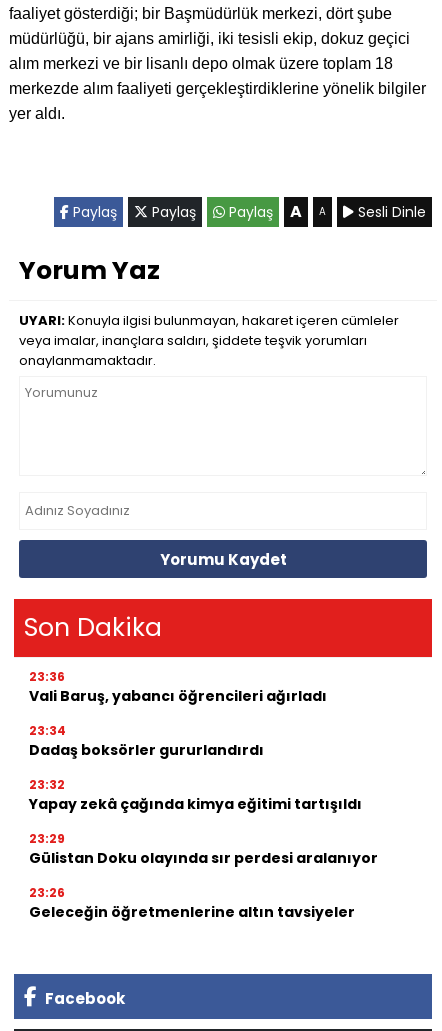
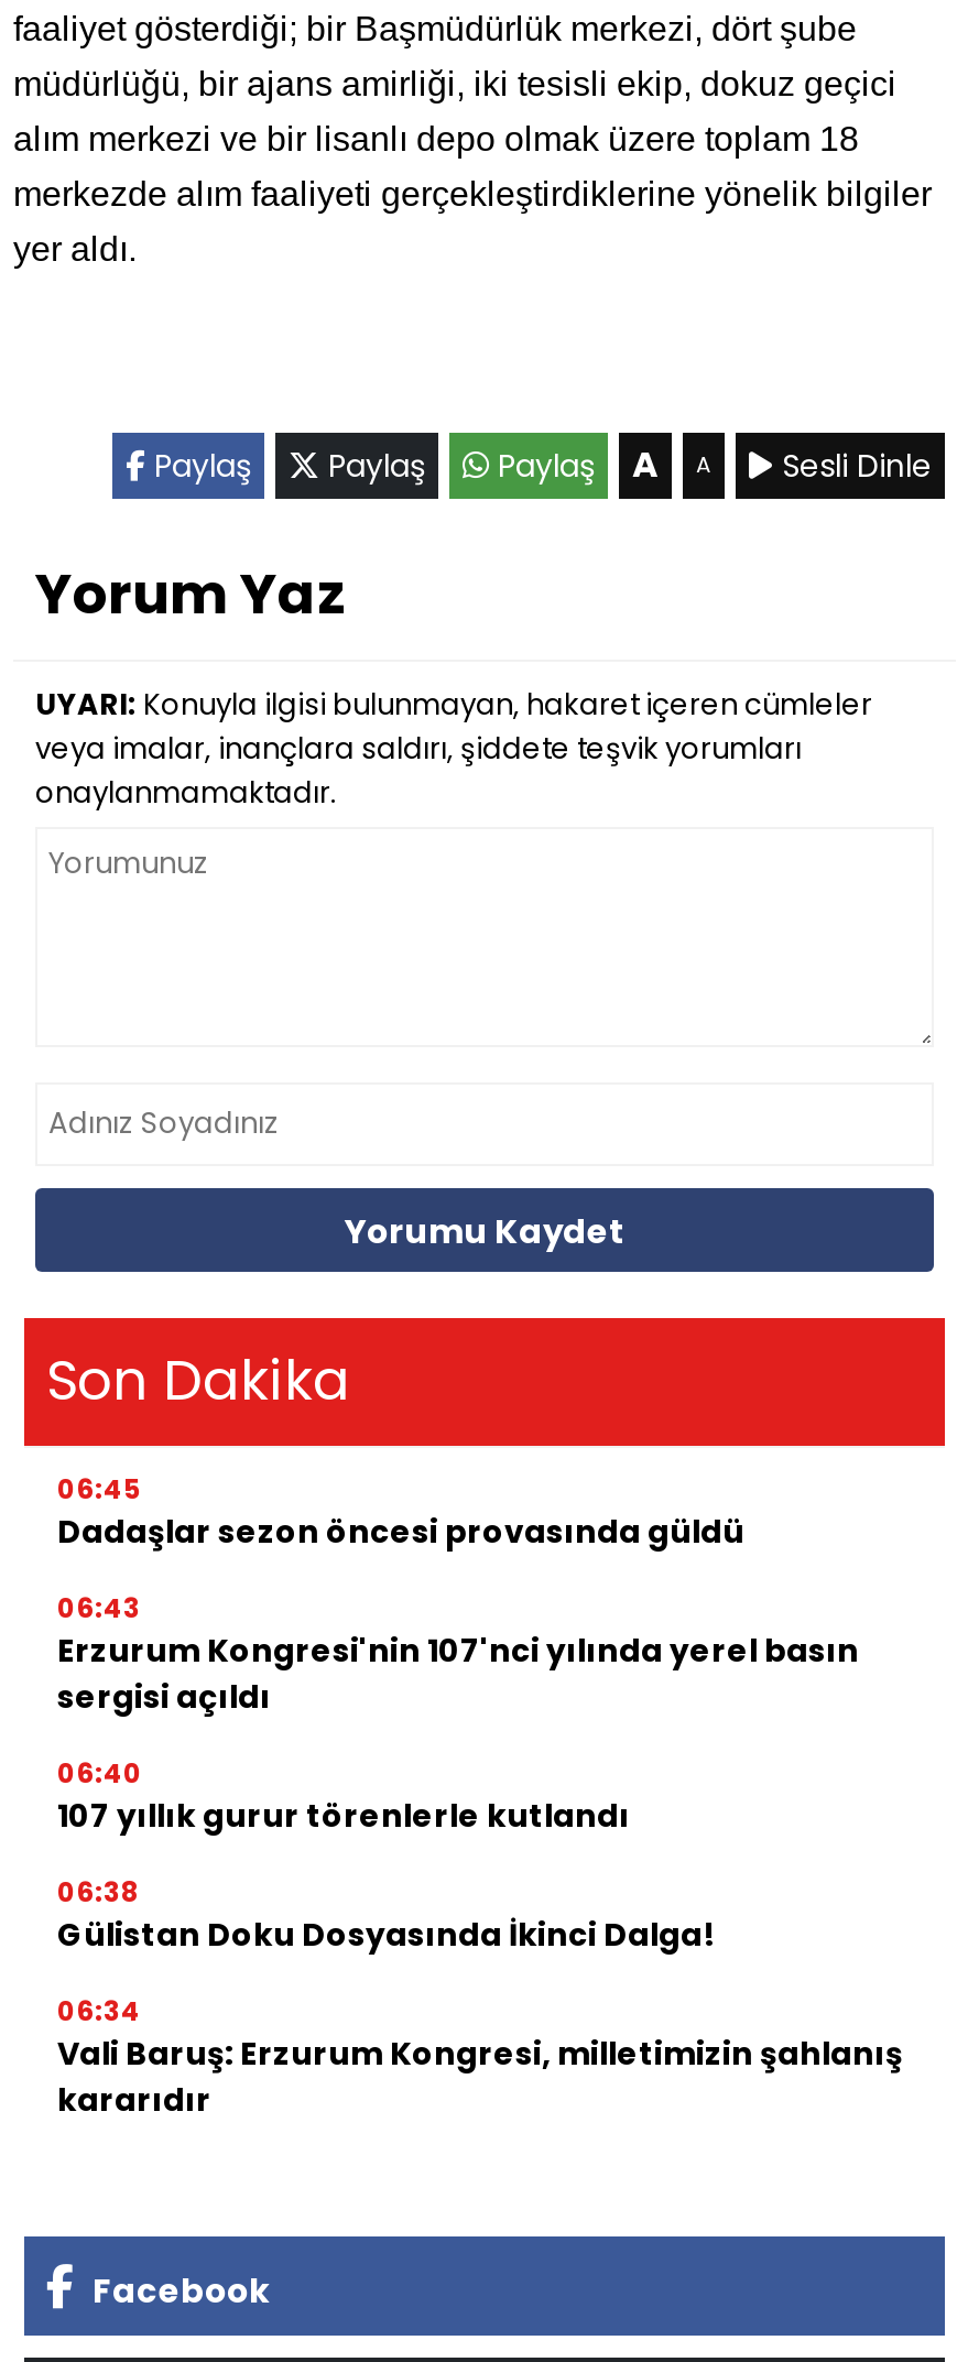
[29,668,327,706] 23:36 | Vali Baruş, yabancı öğrencileri ağırladı -> [57,1470,744,1554] 06:45 | Dadaşlar sezon öncesi provasında güldü
[29,722,264,760] 23:34 | Dadaş boksörler gururlandırdı -> [57,1589,859,1719] 06:43 | Erzurum Kongresi'nin 107'nci yılında yerel basın | sergisi açıldı
[29,776,362,814] 23:32 | Yapay zekâ çağında kimya eğitimi tartışıldı -> [57,1755,630,1838] 06:40 | 107 yıllık gurur törenlerle kutlandı
[29,830,378,868] 23:29 | Gülistan Doku olayında sır perdesi aralanıyor -> [57,1874,716,1957] 06:38 | Gülistan Doku Dosyasında İkinci Dalga!
[29,884,355,922] 23:26 | Geleceğin öğretmenlerine altın tavsiyeler -> [57,1992,903,2122] 06:34 | Vali Baruş: Erzurum Kongresi, milletimizin şahlanış | kararıdır

